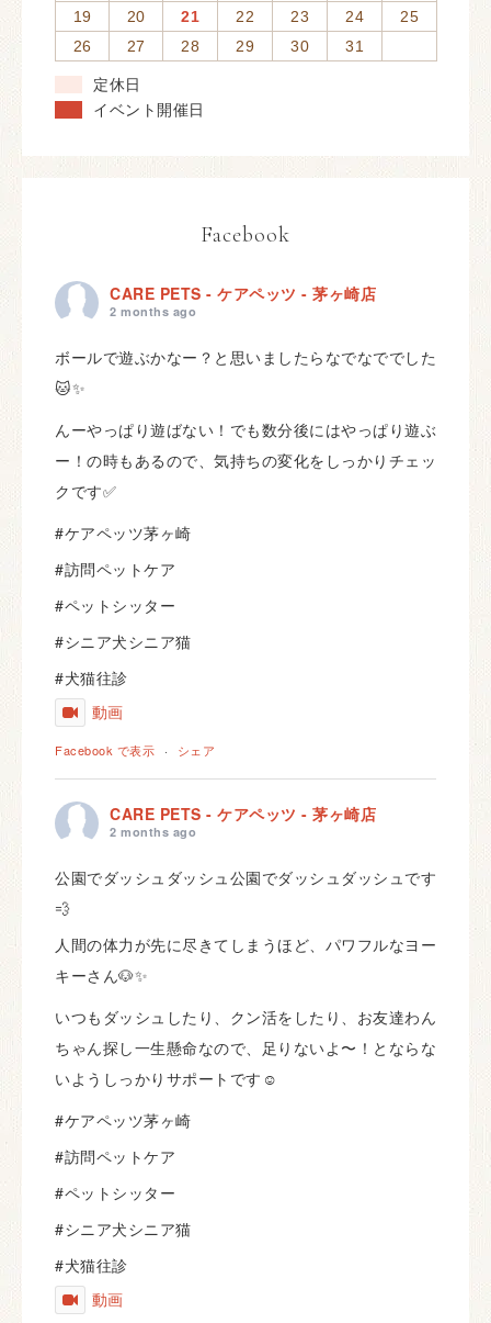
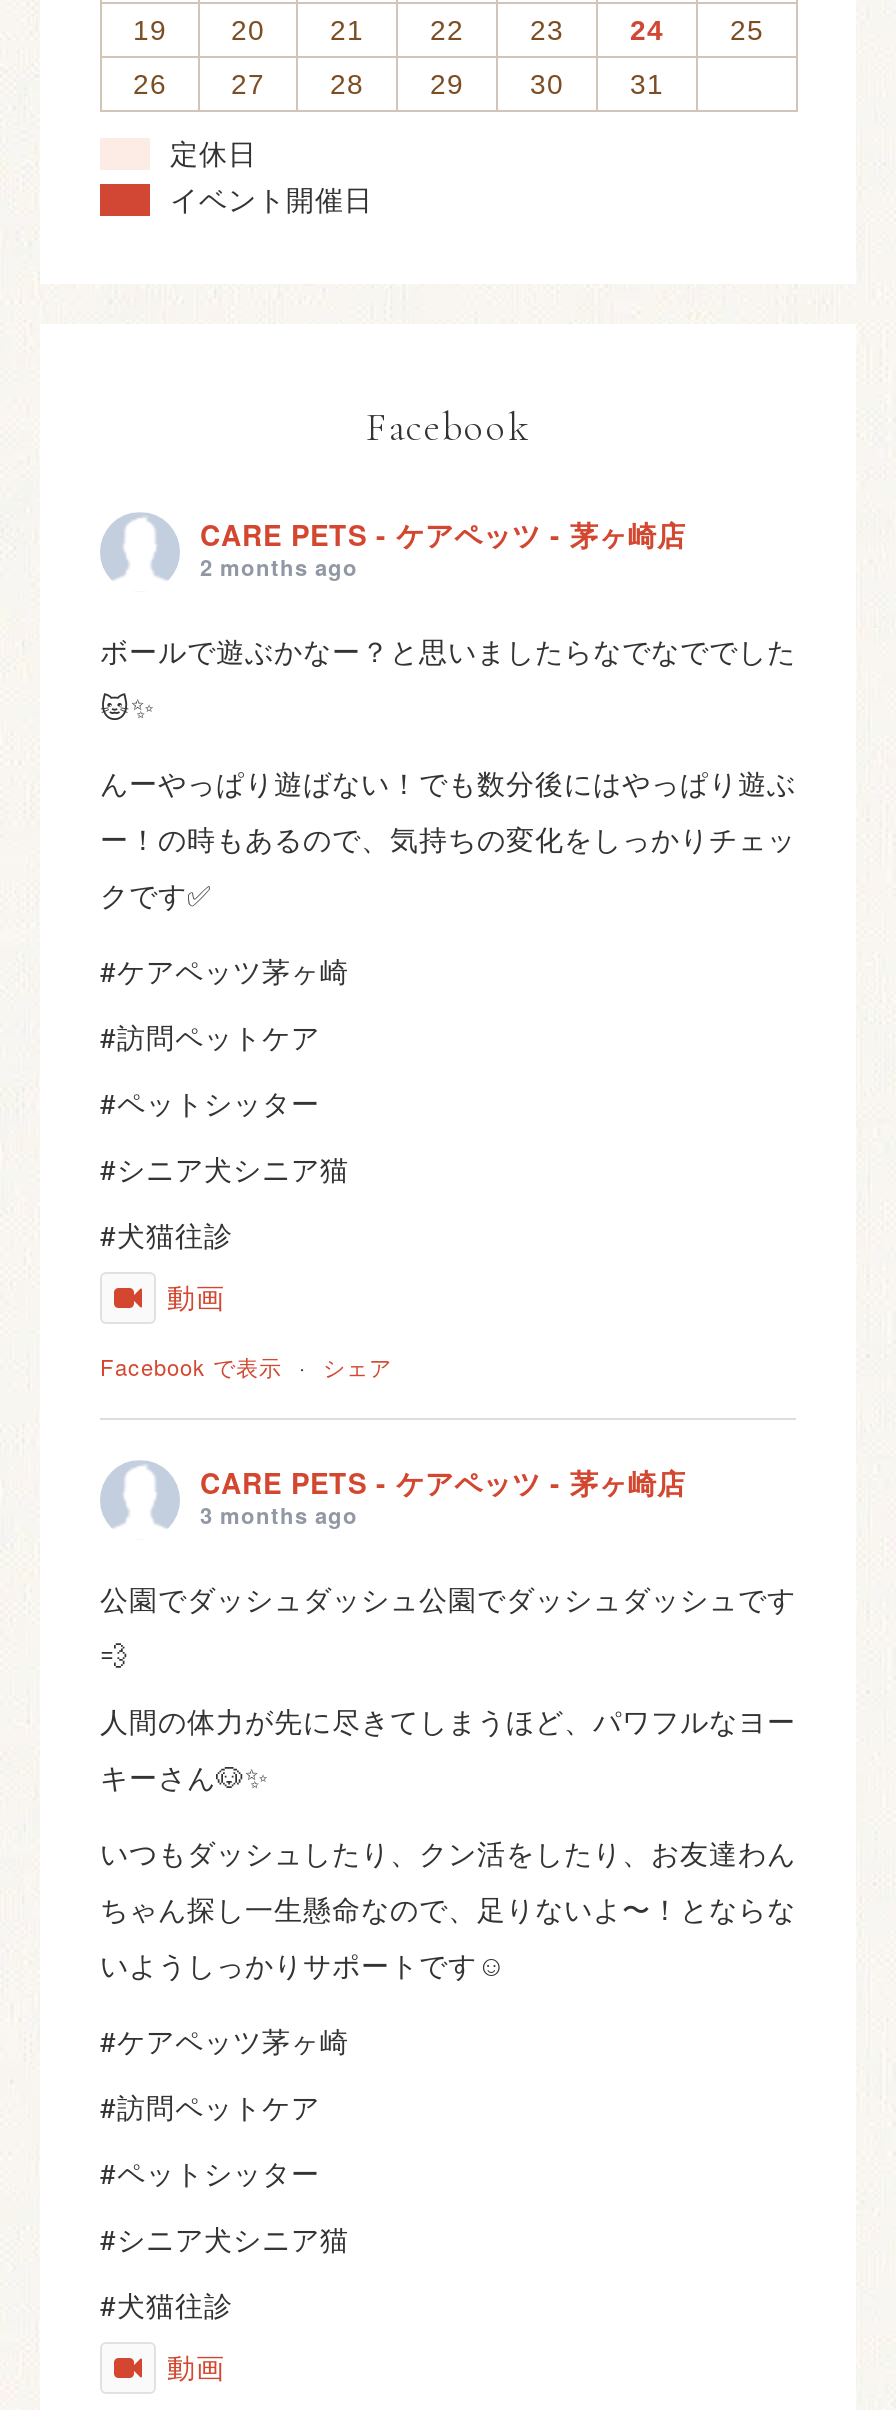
[110,823,196,840] 2 months ago -> [200,1500,358,1530] 3 months ago

